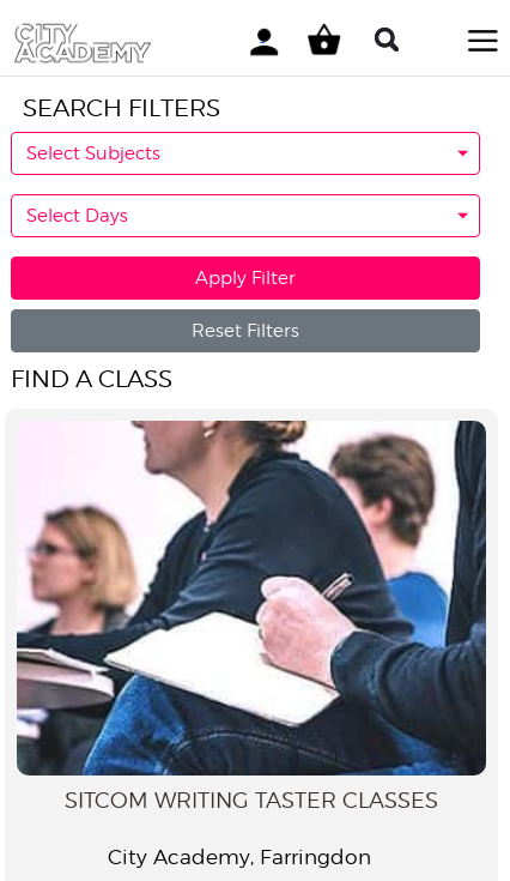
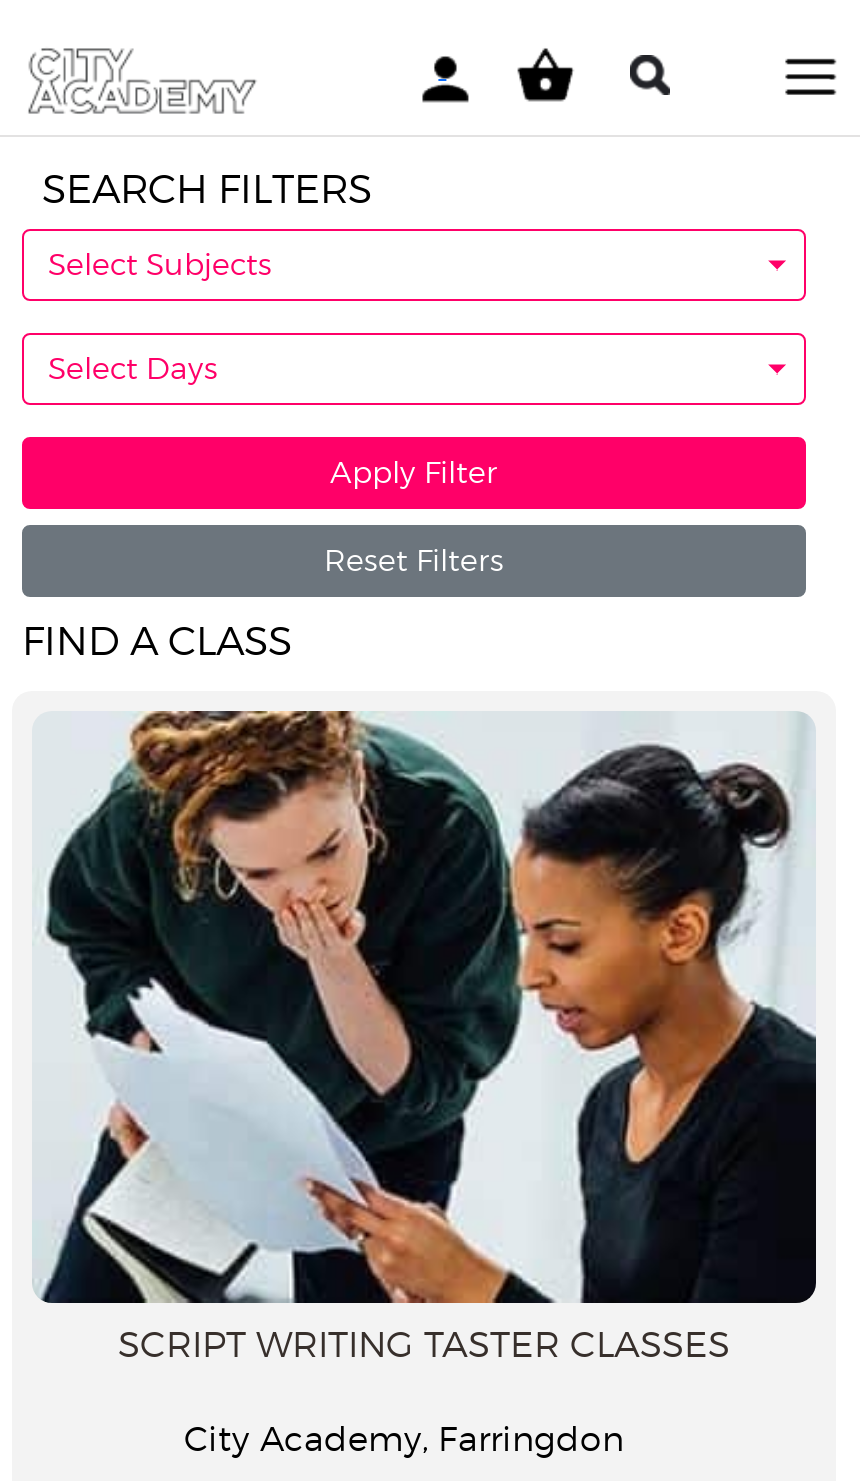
[16,420,487,813] [image] | SITCOM WRITING TASTER CLASSES -> [32,709,816,1366] [image] | SCRIPT WRITING TASTER CLASSES

